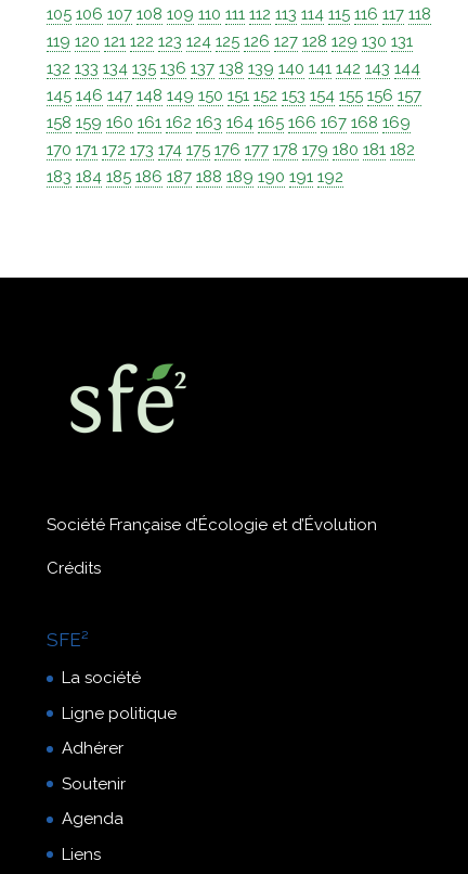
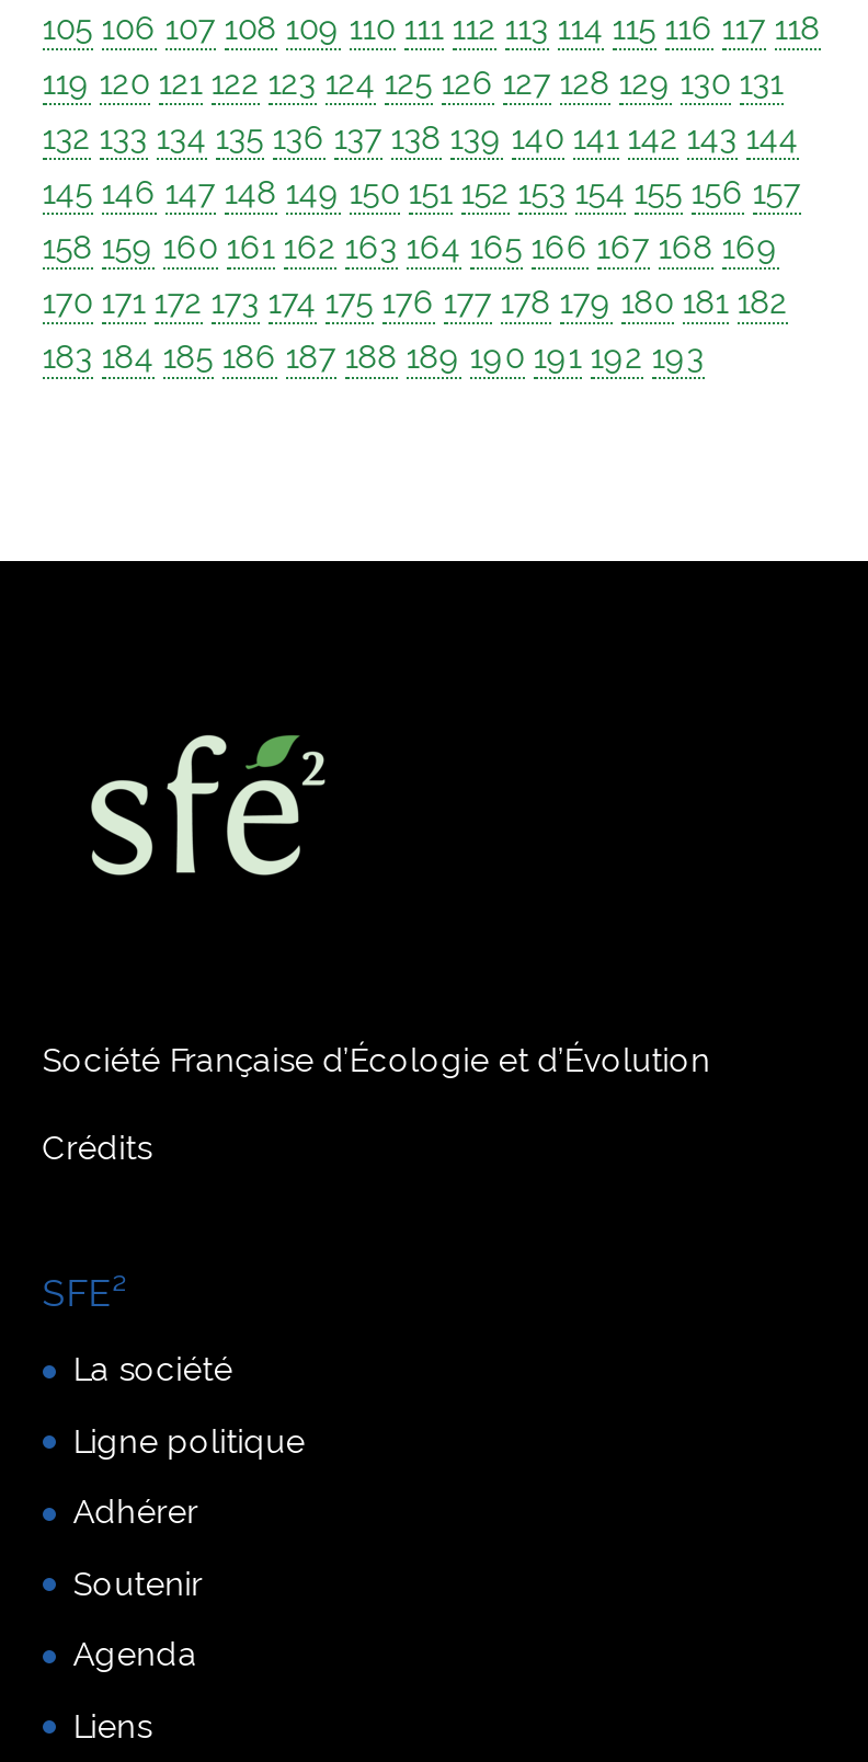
[46,167,343,187] 183 184 185 186 187 188 189 190 191 192 -> [42,337,704,377] 183 184 185 186 187 188 189 190 191 192 193

